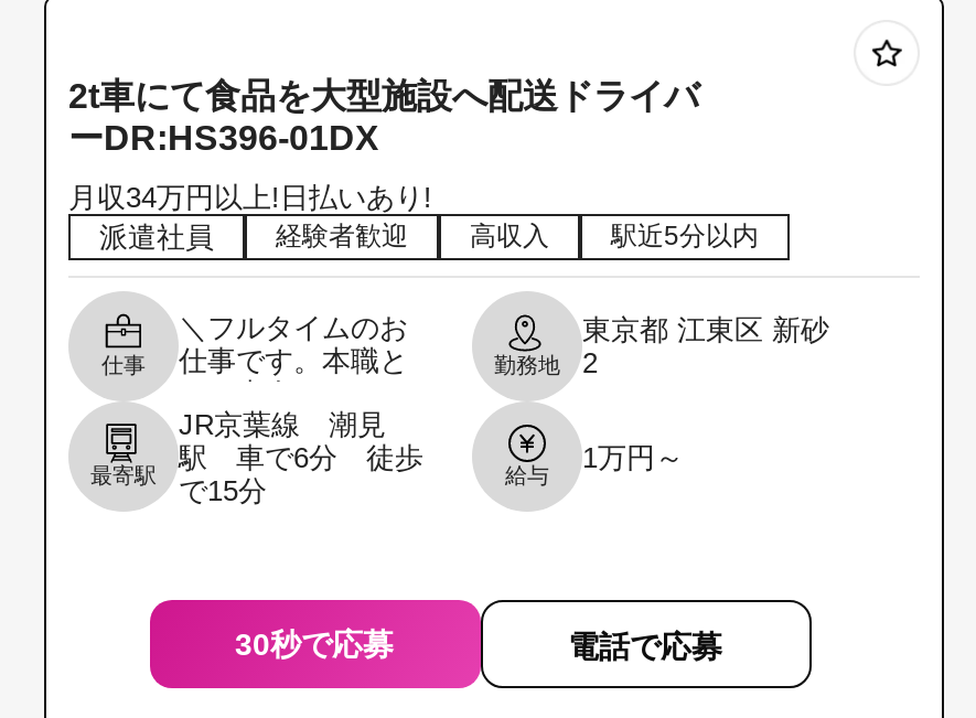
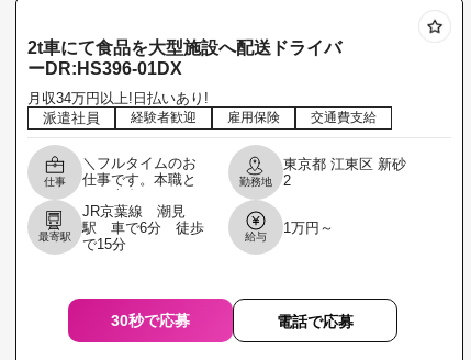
[470,221,759,251] 高収入 | 駅近5分以内 -> [227,110,377,125] 雇用保険 | 交通費支給

